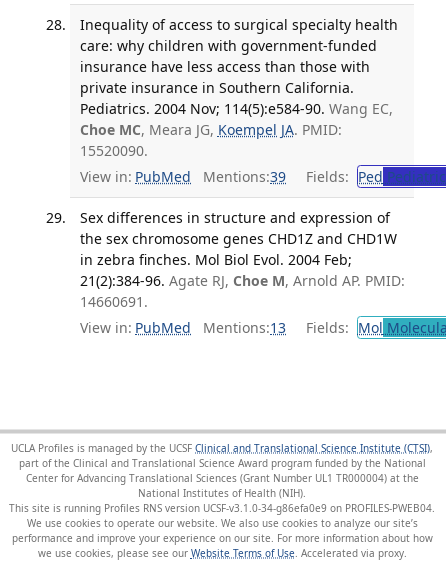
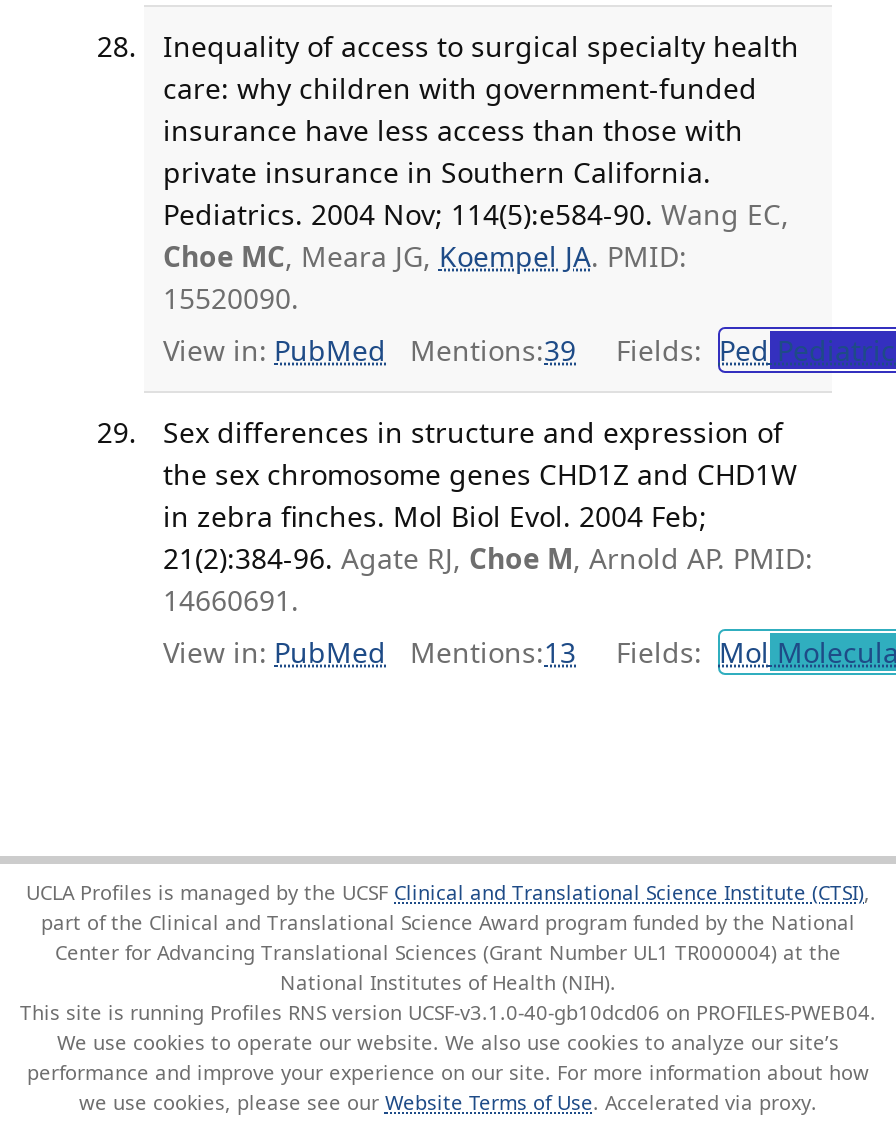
[9,500,435,514] This site is running Profiles RNS version UCSF-v3.1.0-34-g86efa0e9 on PROFILES-PWEB04. -> [20,997,876,1025] This site is running Profiles RNS version UCSF-v3.1.0-40-gb10dcd06 on PROFILES-PWEB04.

